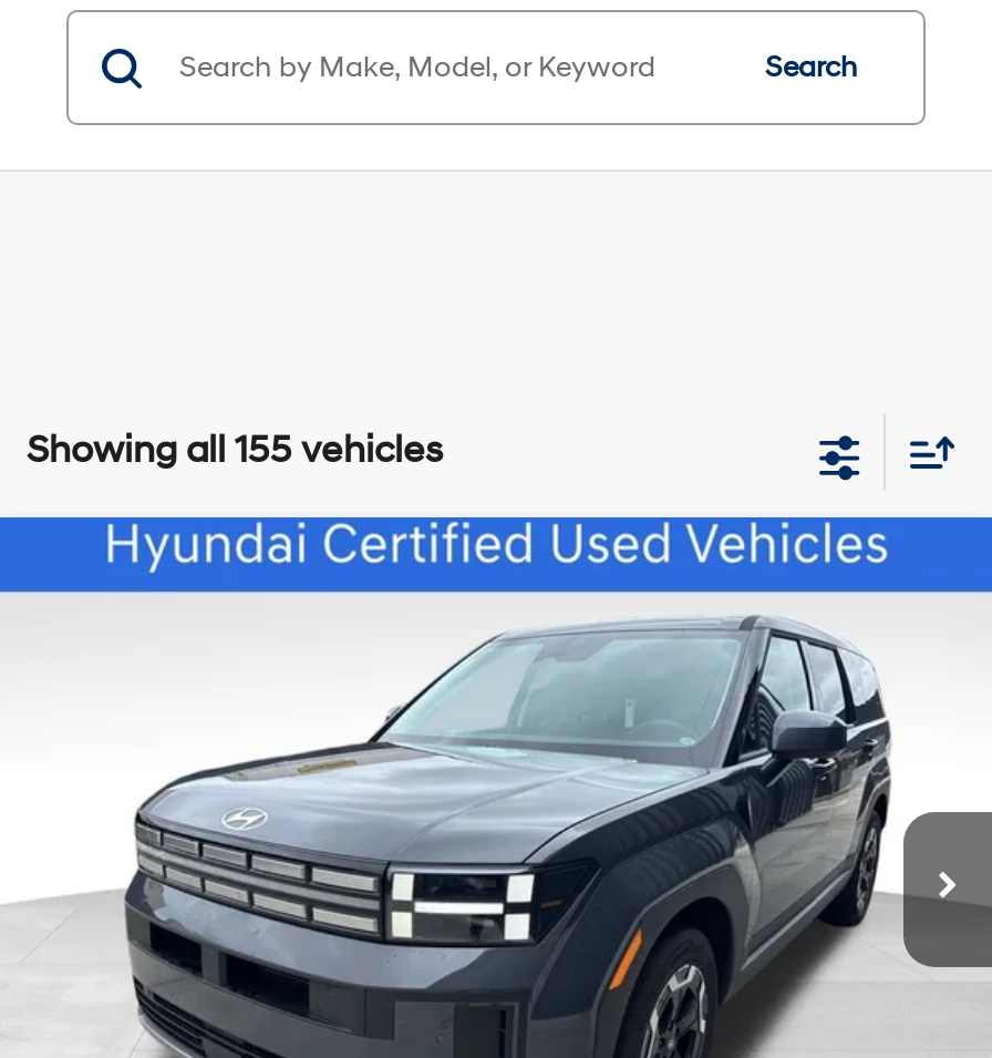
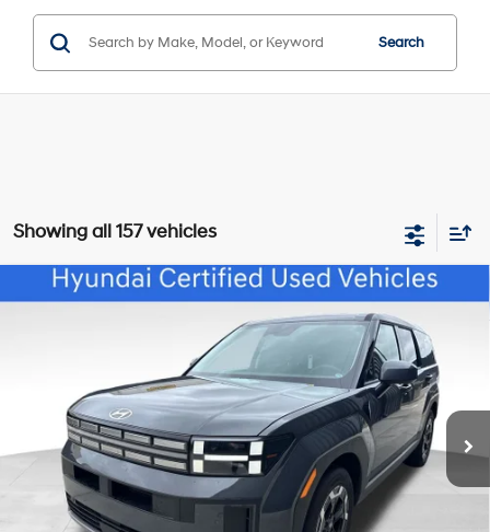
[27,427,443,473] Showing all 155 vehicles -> [13,220,217,243] Showing all 157 vehicles

